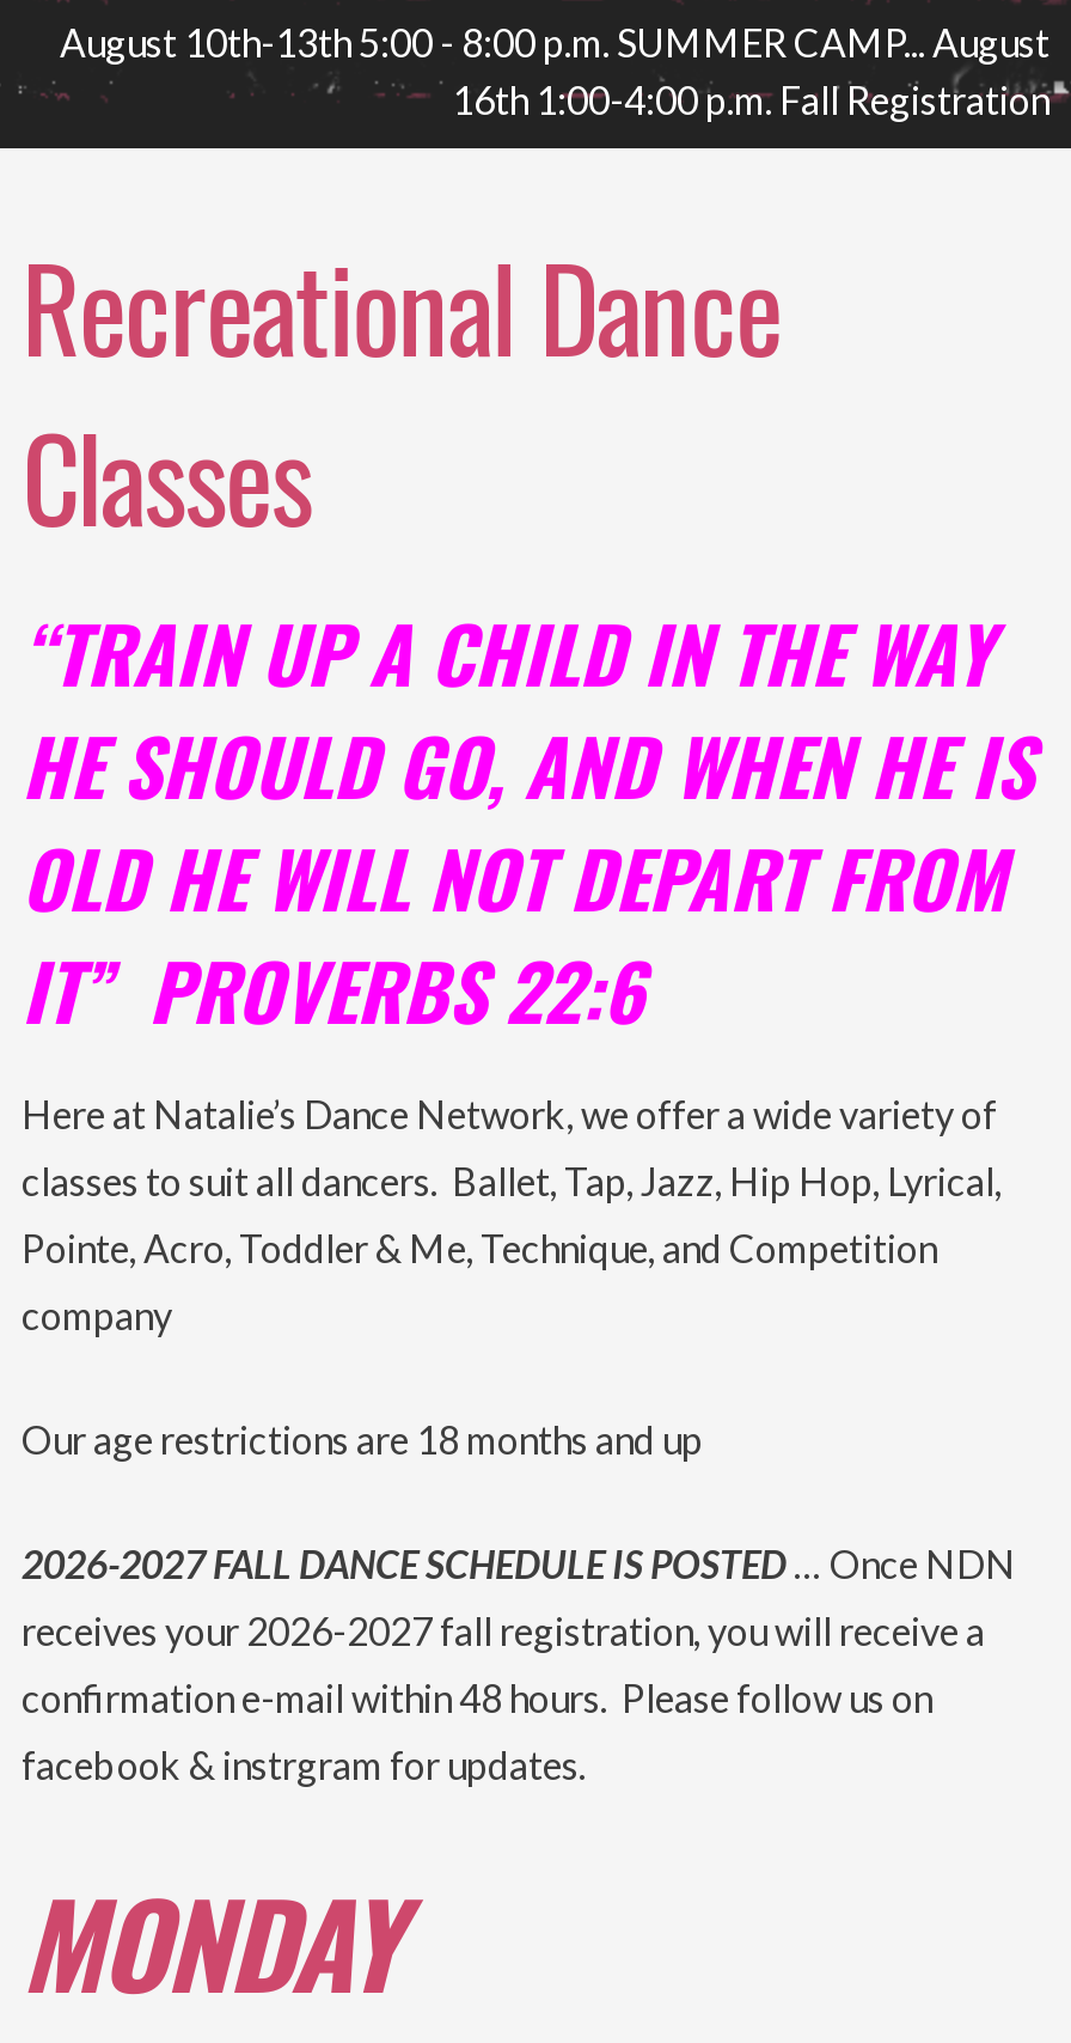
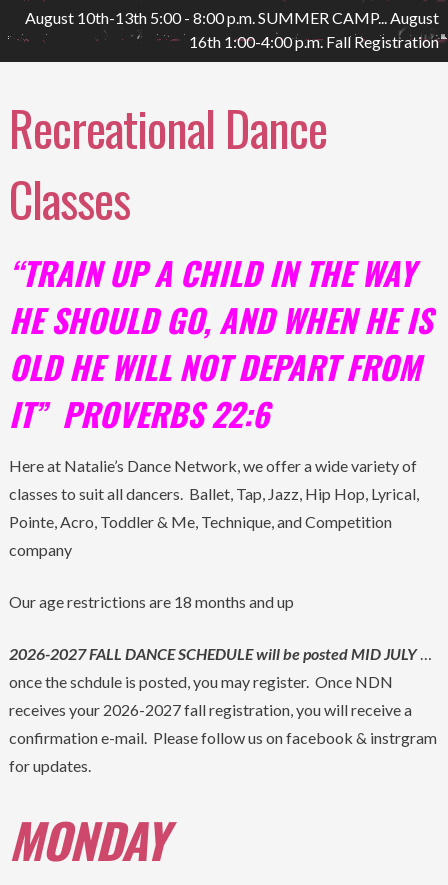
[22,1541,1016,1586] 2026-2027 FALL DANCE SCHEDULE IS POSTED … Once NDN -> [9,644,432,691] 2026-2027 FALL DANCE SCHEDULE will be posted MID JULY… | once the schdule is posted, you may register. Once NDN
[22,1675,932,1720] confirmation e-mail within 48 hours. Please follow us on -> [9,728,437,747] confirmation e-mail. Please follow us on facebook & instrgram
[22,1742,586,1787] facebook & instrgram for updates. -> [9,756,91,775] for updates.

